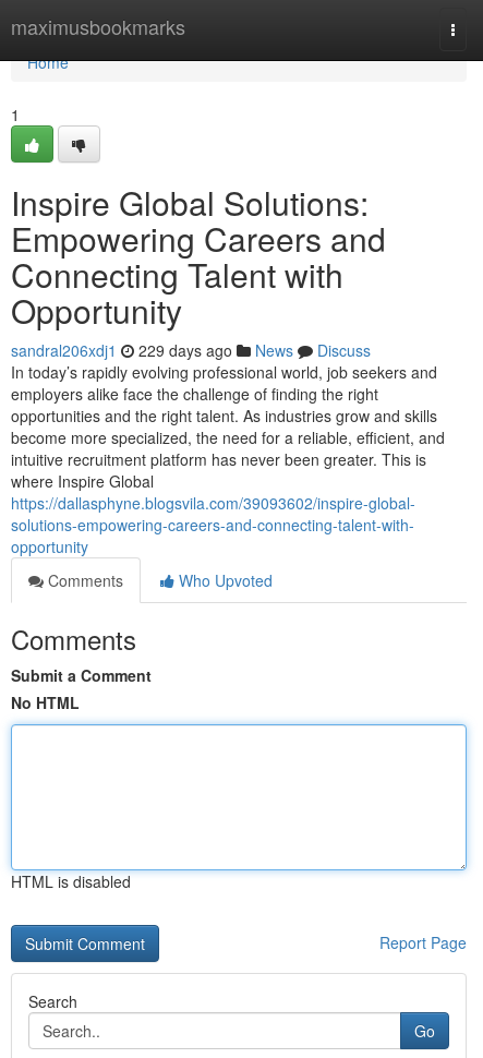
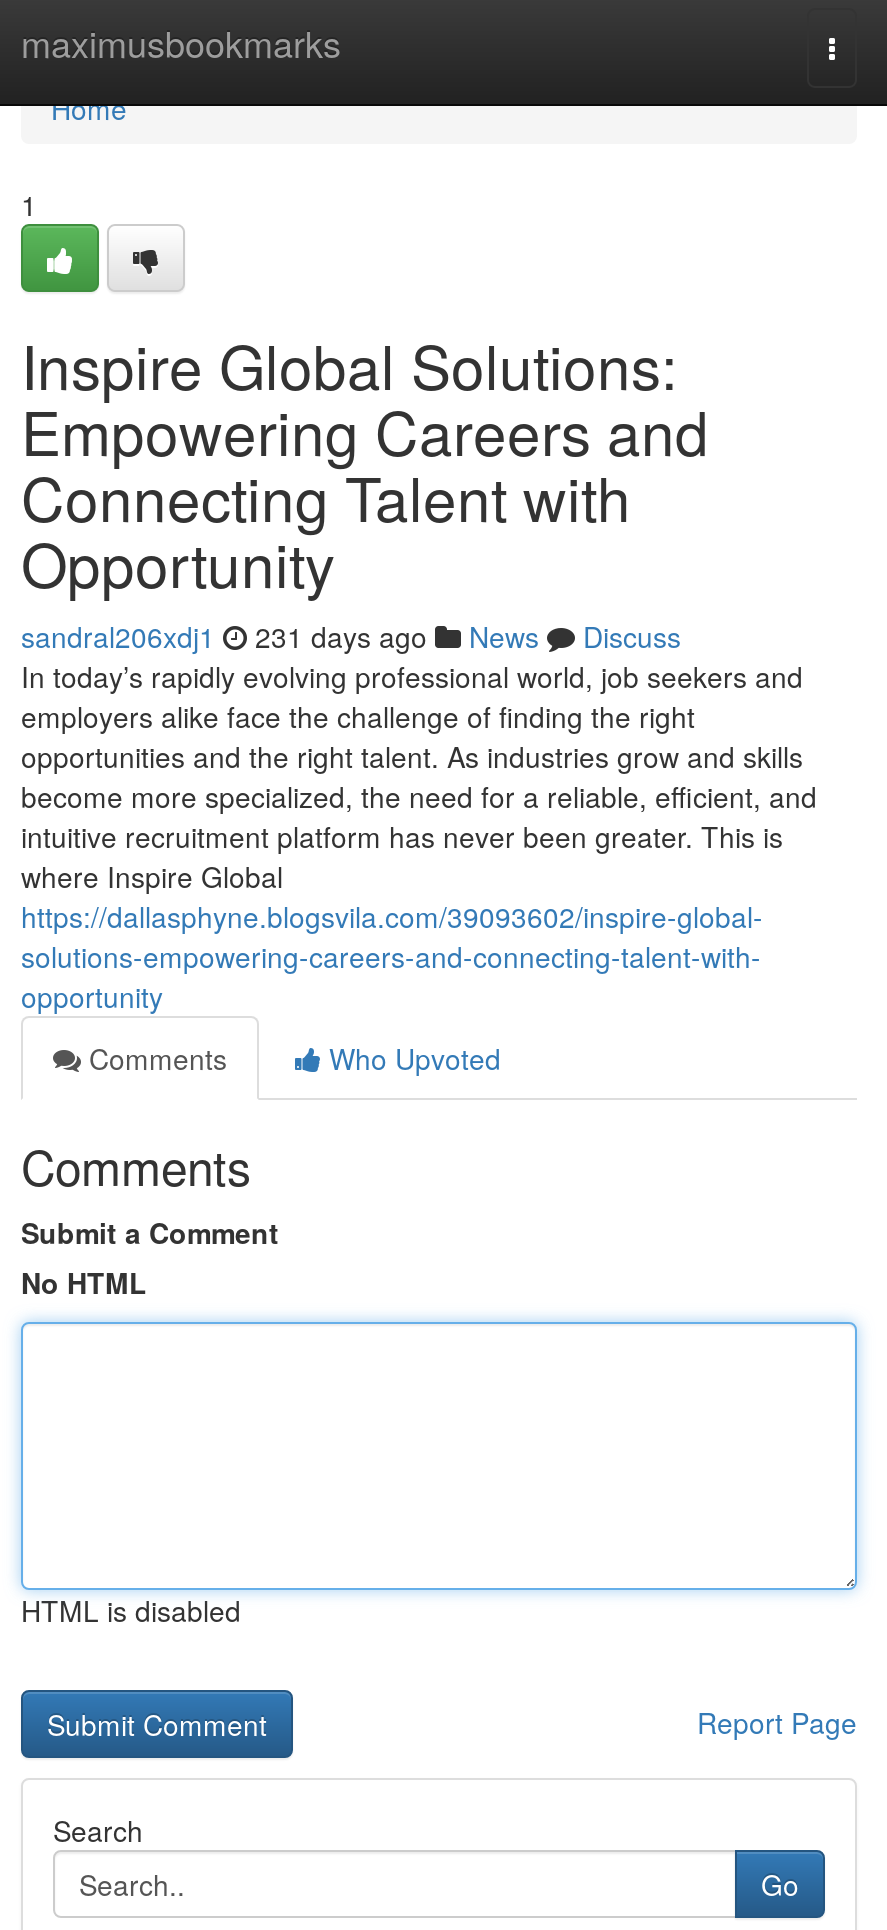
[11,339,371,361] sandral206xdj1 229 days ago News Discuss -> [21,616,681,656] sandral206xdj1 231 days ago News Discuss

